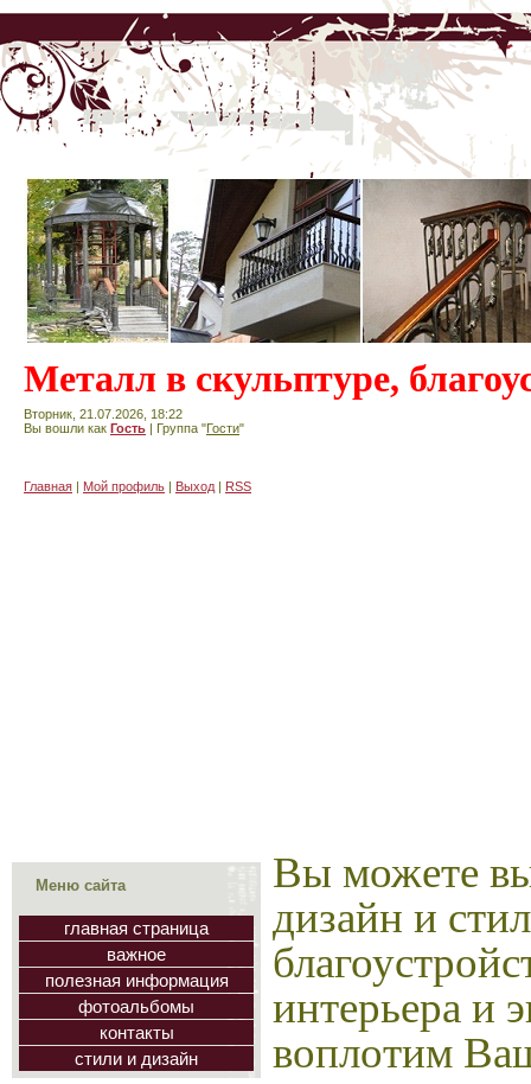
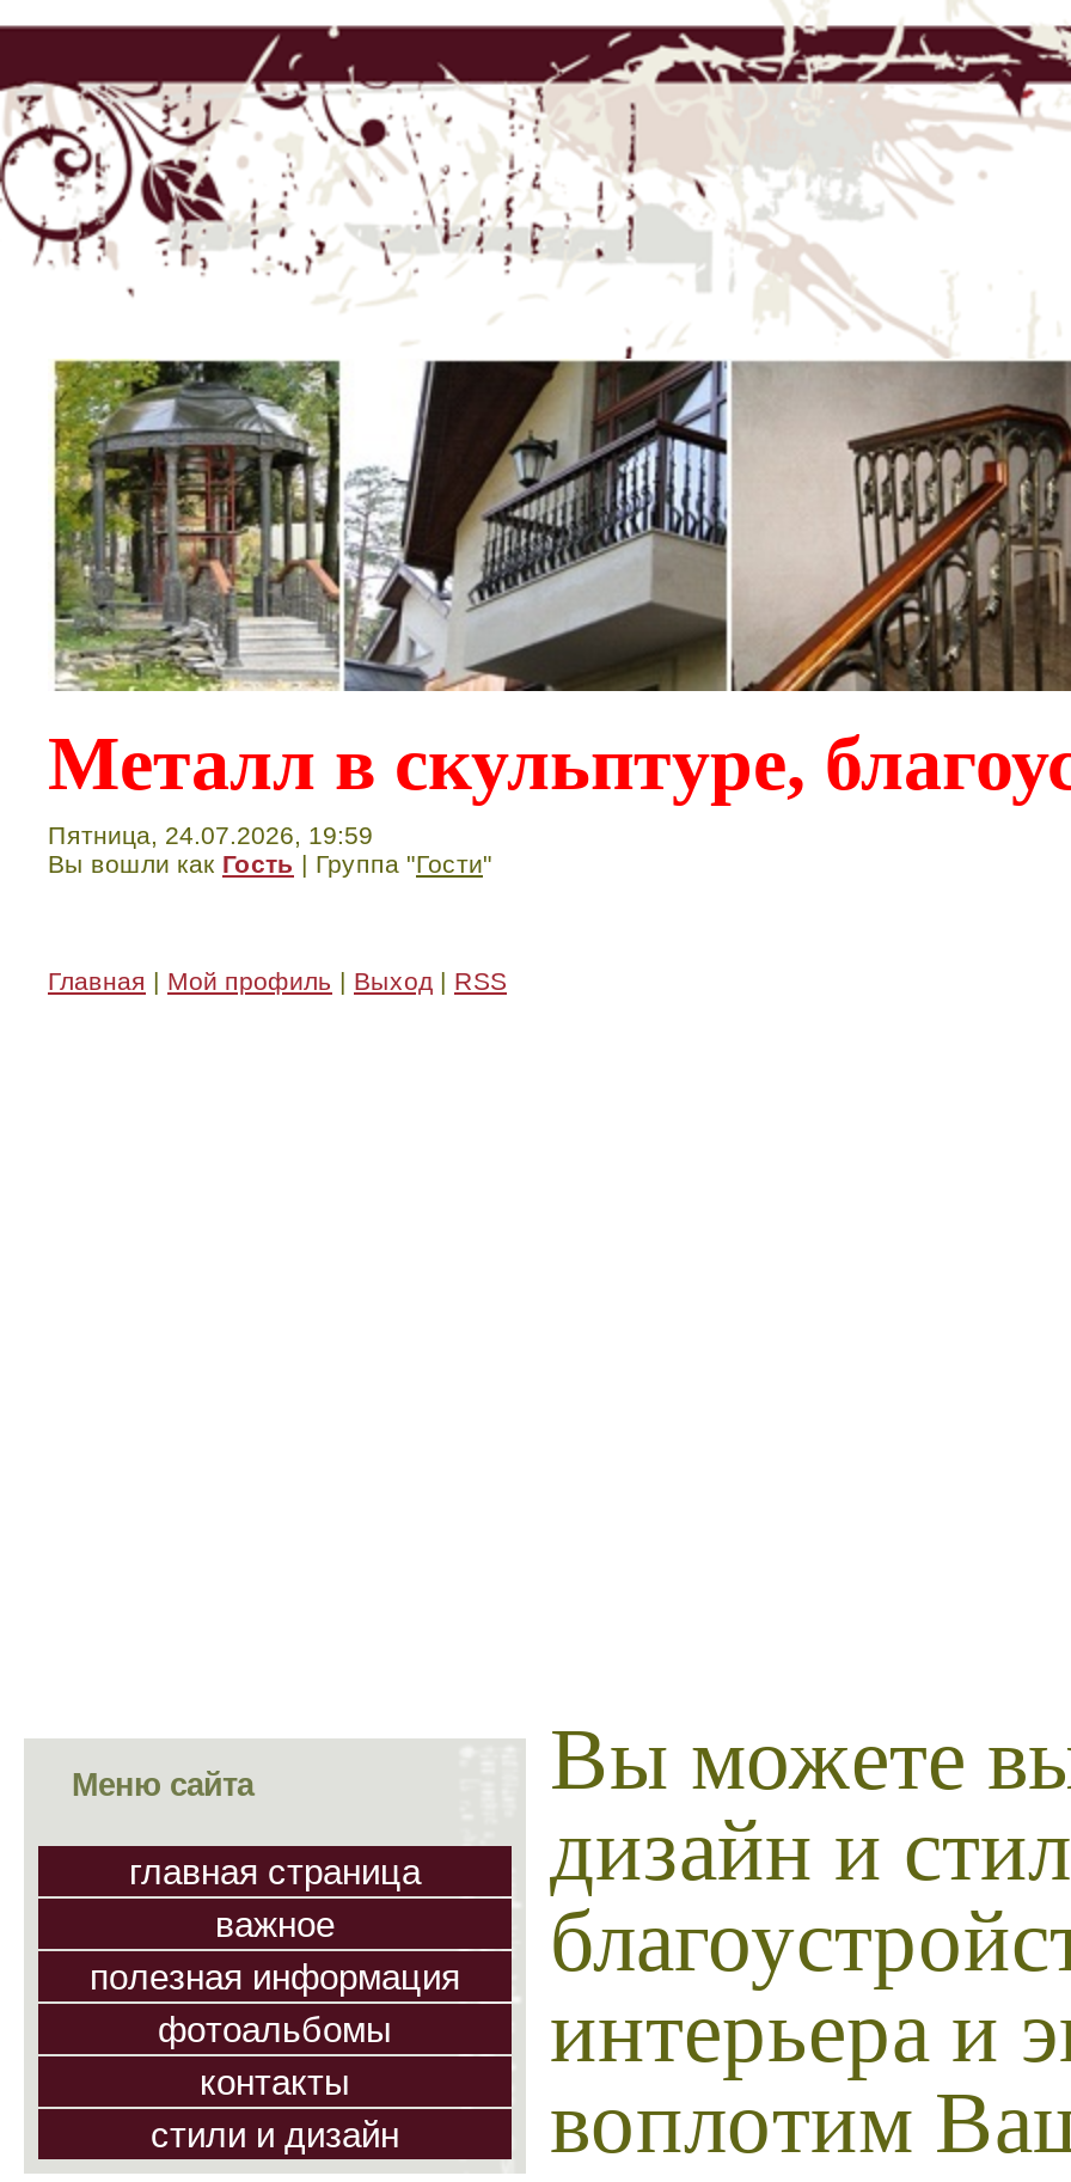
[24,407,183,421] Вторник, 21.07.2026, 18:22 -> [48,820,373,849] Пятница, 24.07.2026, 19:59

